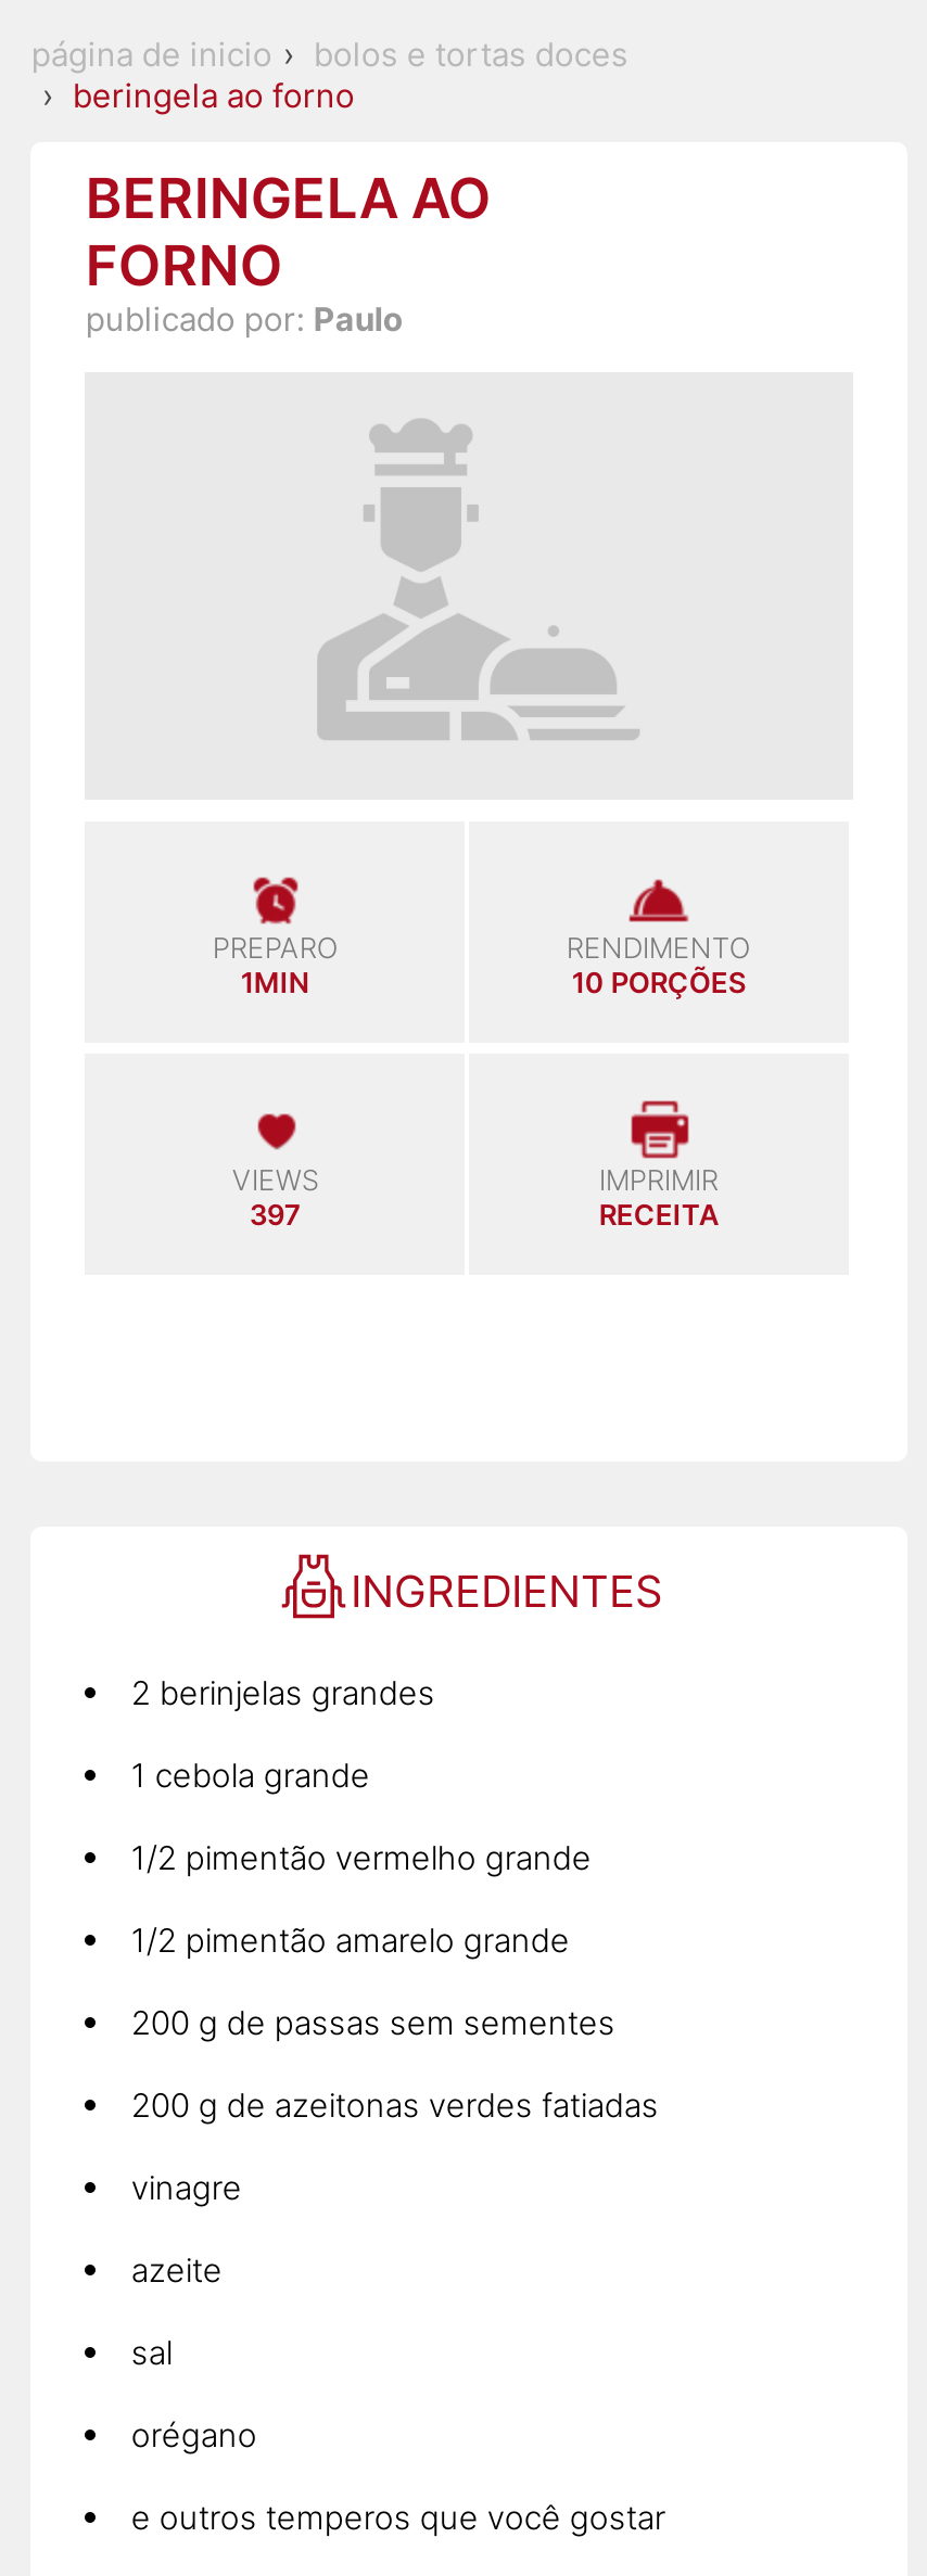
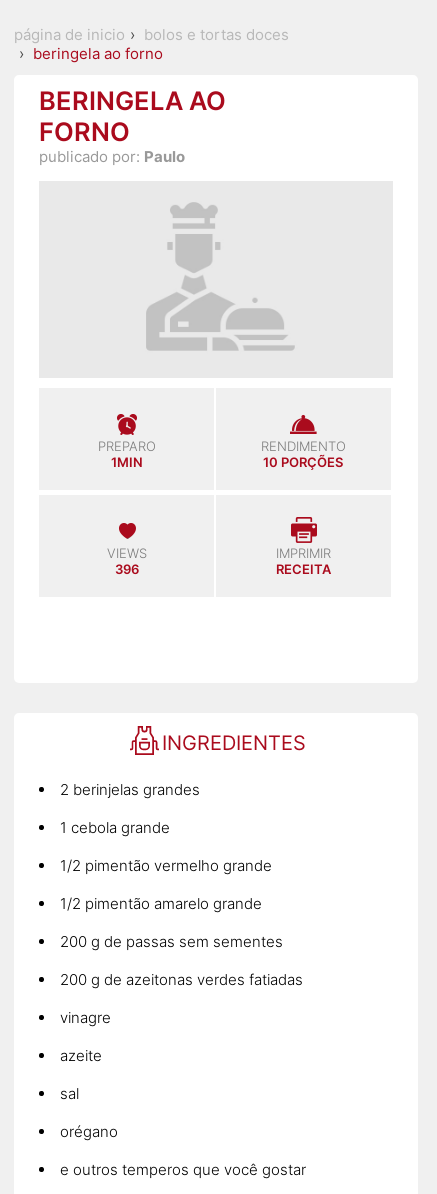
[249,1196,301,1231] 397 -> [115,561,139,577] 396

